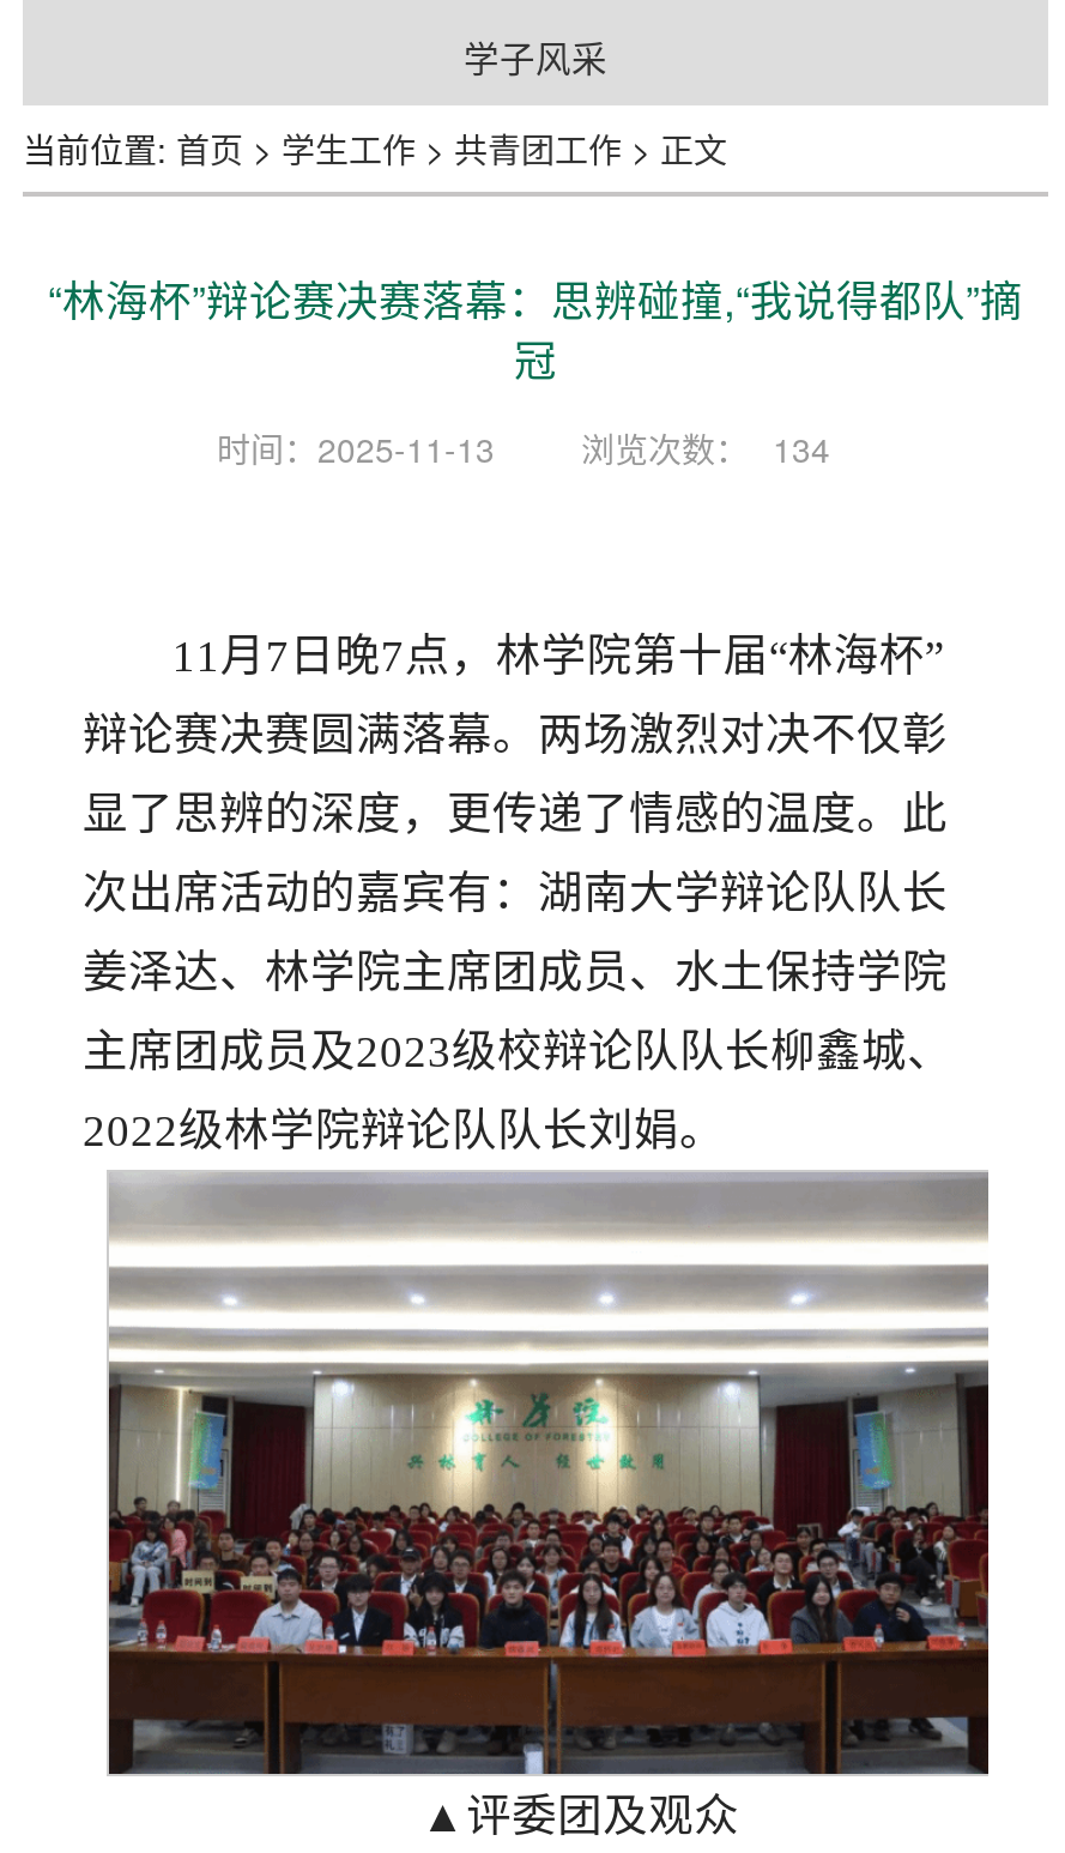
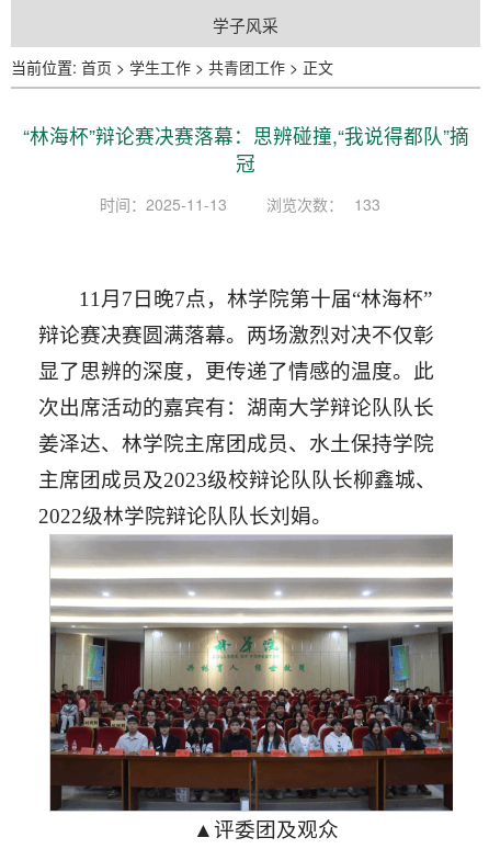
[217,424,830,472] 时间：2025-11-13 浏览次数： 134 -> [100,193,380,215] 时间：2025-11-13 浏览次数： 133

